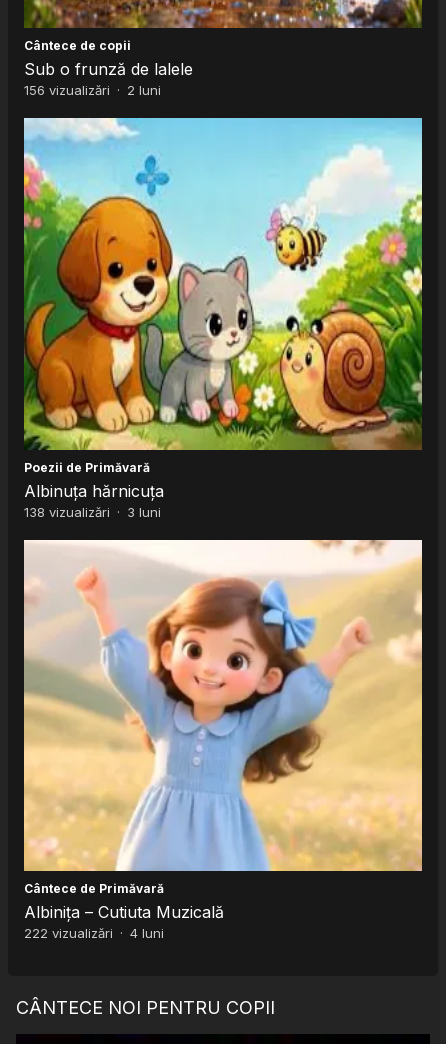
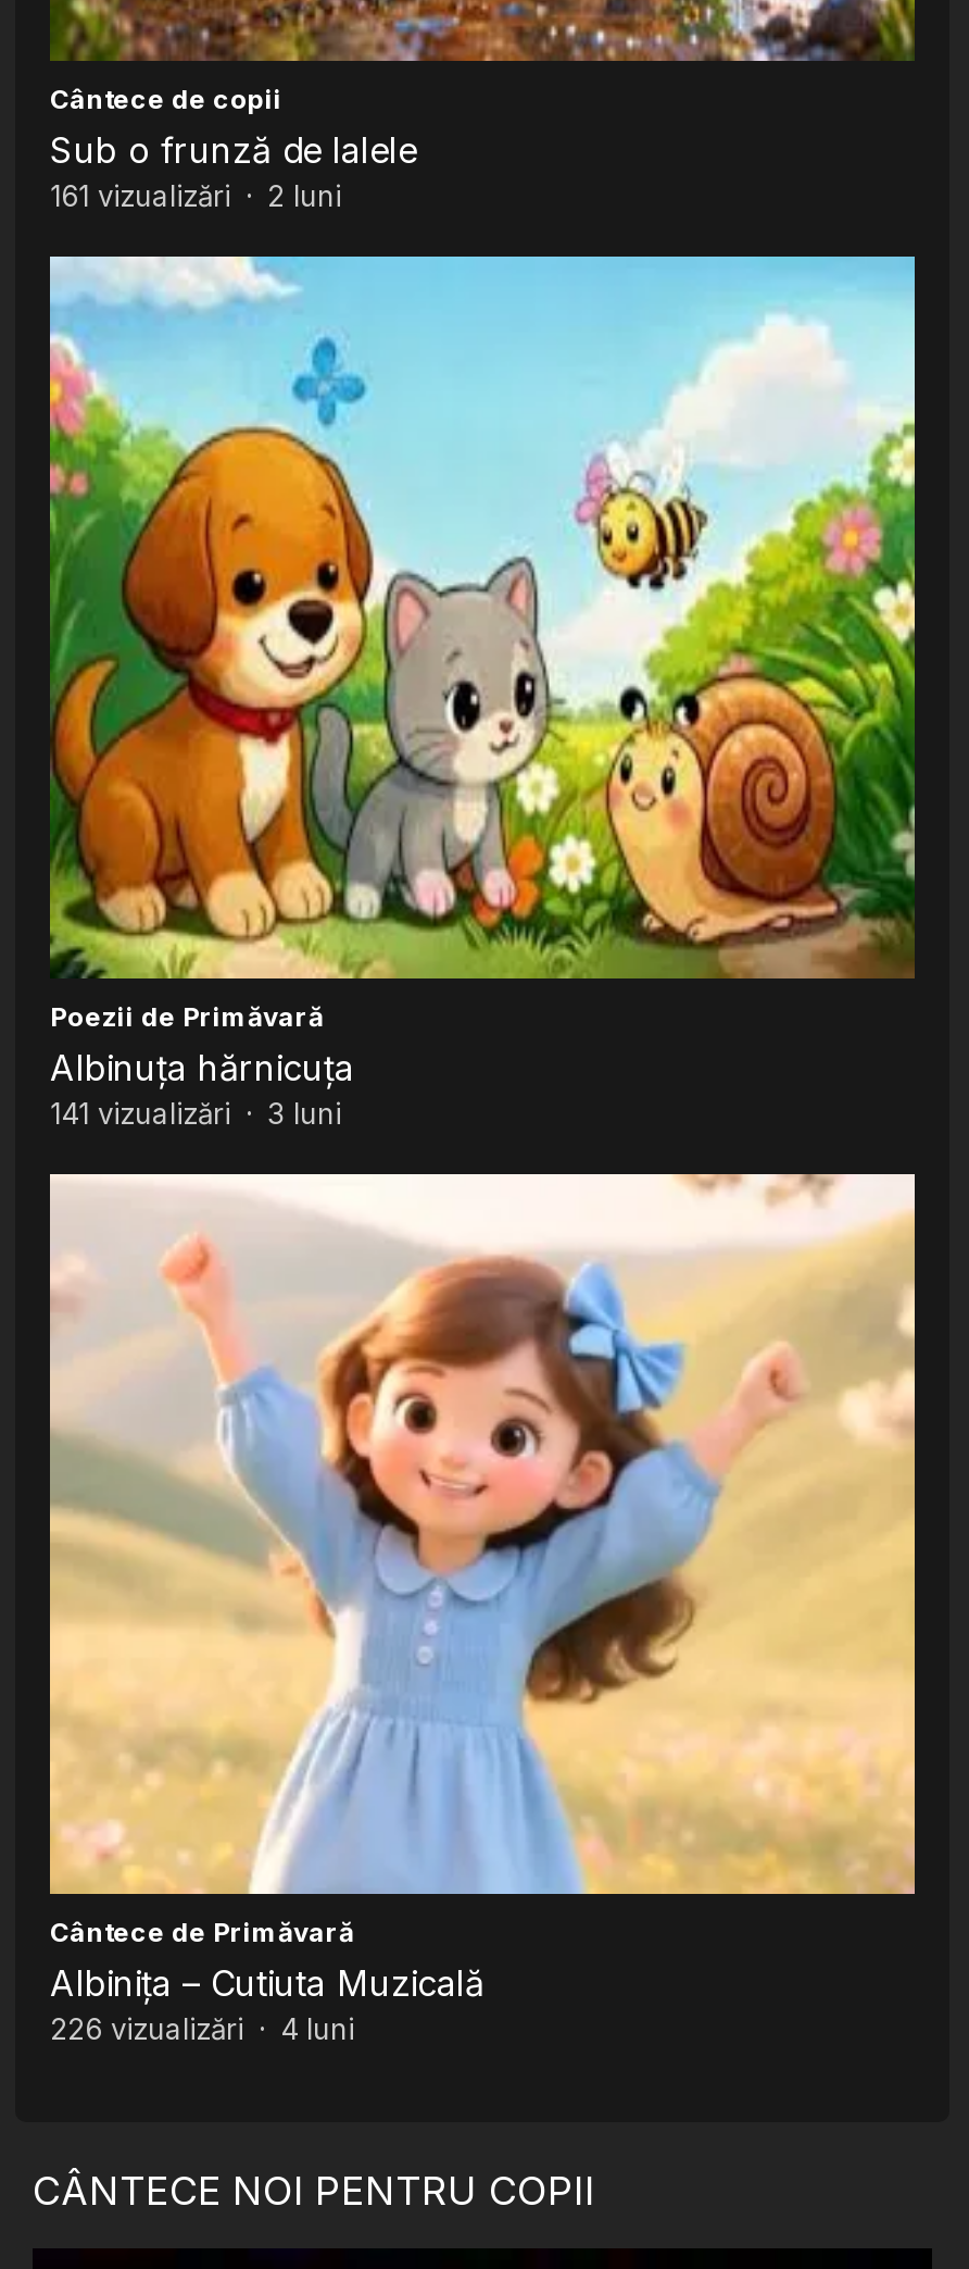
[24,82,161,98] 156 vizualizări · 2 luni -> [50,178,341,213] 161 vizualizări · 2 luni
[24,504,161,520] 138 vizualizări · 3 luni -> [50,1095,341,1130] 141 vizualizări · 3 luni
[24,925,164,941] 222 vizualizări · 4 luni -> [50,2012,354,2047] 226 vizualizări · 4 luni

